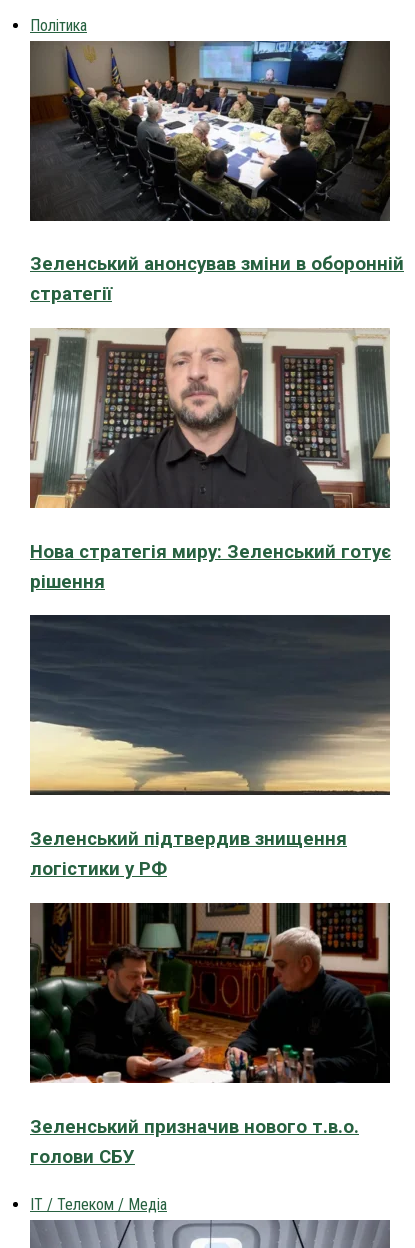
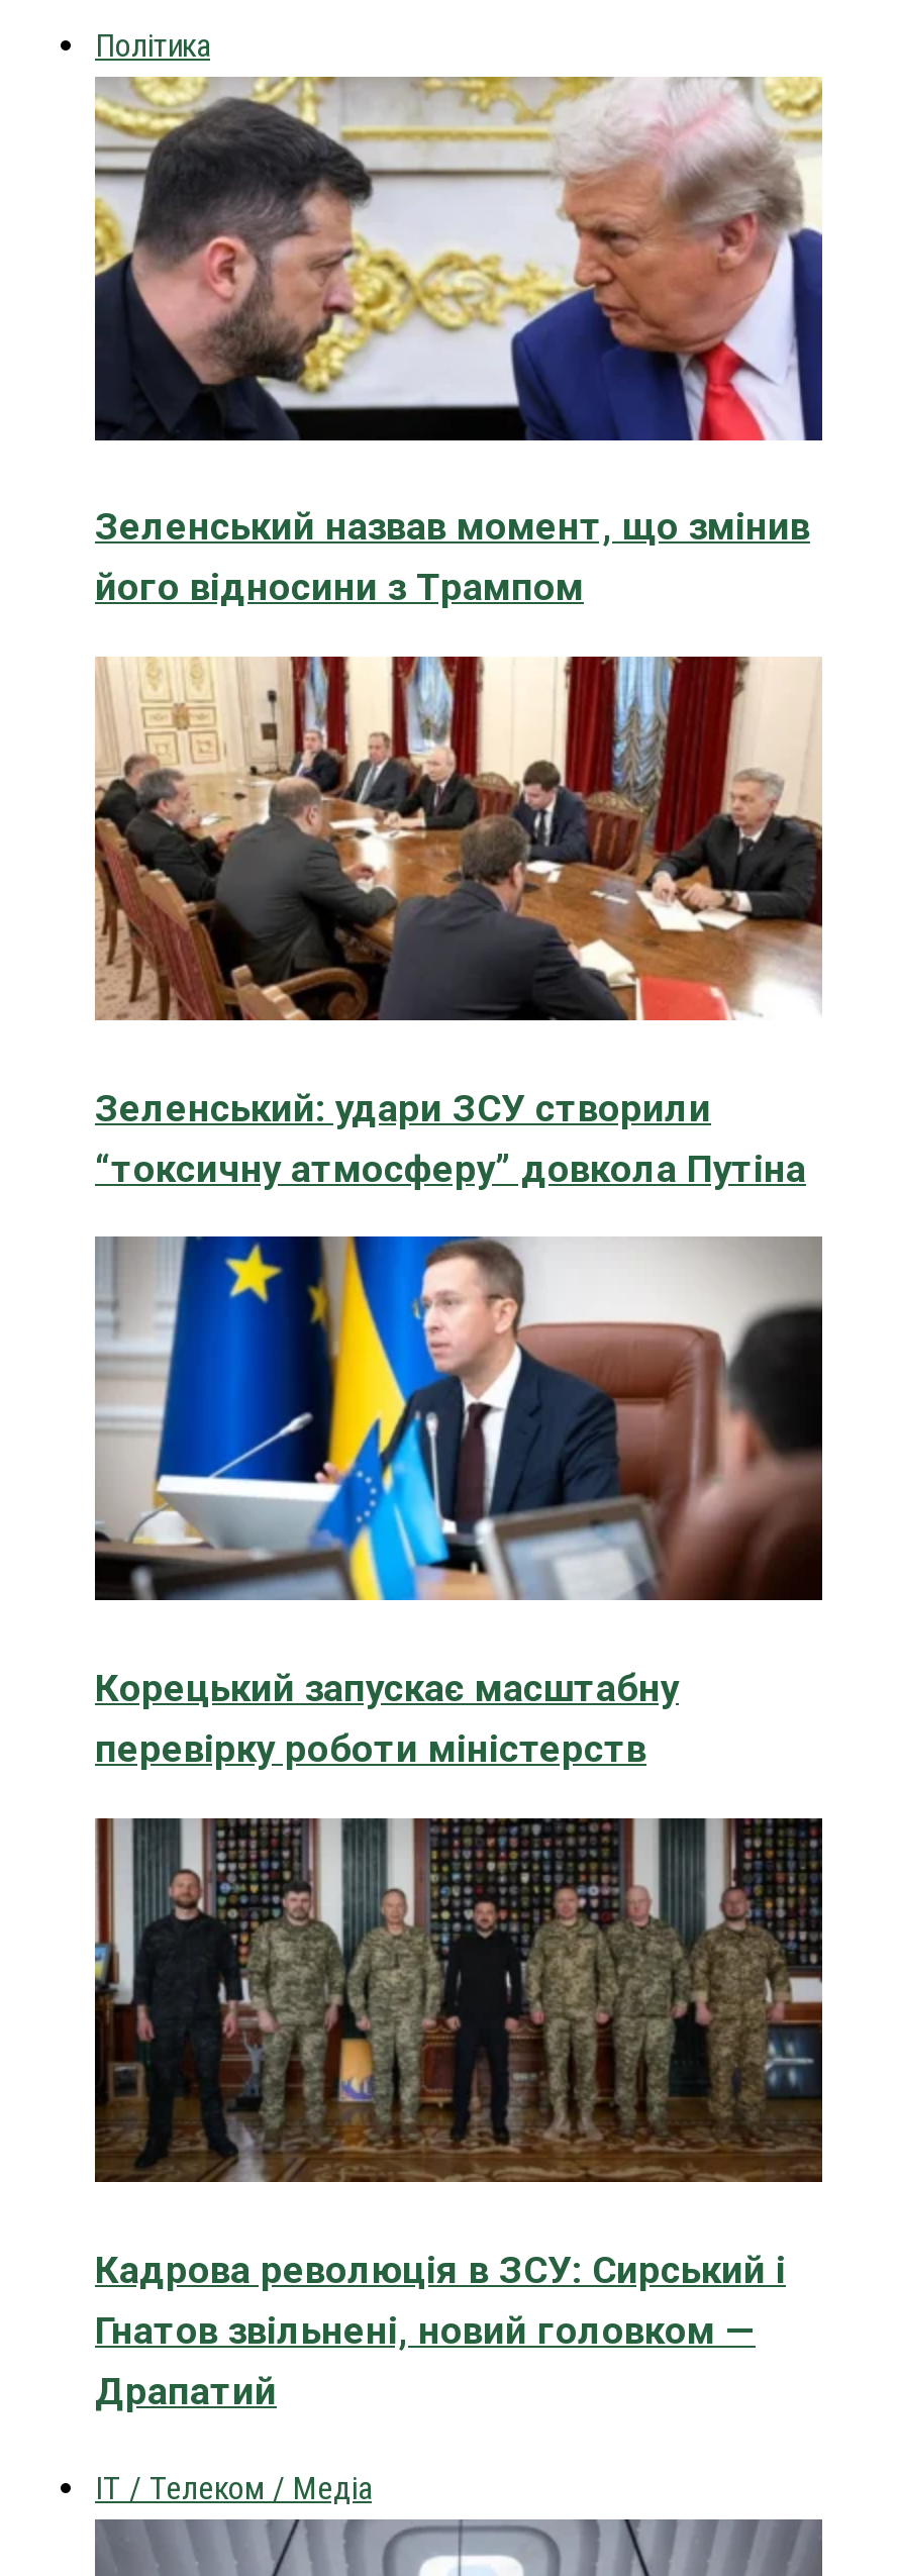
[29,40,404,305] [image] | Зеленський анонсував зміни в оборонній | стратегії -> [93,75,824,611] [image] | Зеленський назвав момент, що змінив | його відносини з Трампом
[29,327,391,593] [image] | Нова стратегія миру: Зеленський готує | рішення -> [95,655,824,1191] [image] | Зеленський: удари ЗСУ створили | “токсичну атмосферу” довкола Путіна
[29,614,391,880] [image] | Зеленський підтвердив знищення | логістики у РФ -> [93,1234,824,1772] [image] | Корецький запускає масштабну | перевірку роботи міністерств
[30,902,390,1167] [image] | Зеленський призначив нового т.в.о. | голови СБУ -> [93,1816,822,2413] [image] | Кадрова революція в ЗСУ: Сирський і | Гнатов звільнені, новий головком — | Драпатий

